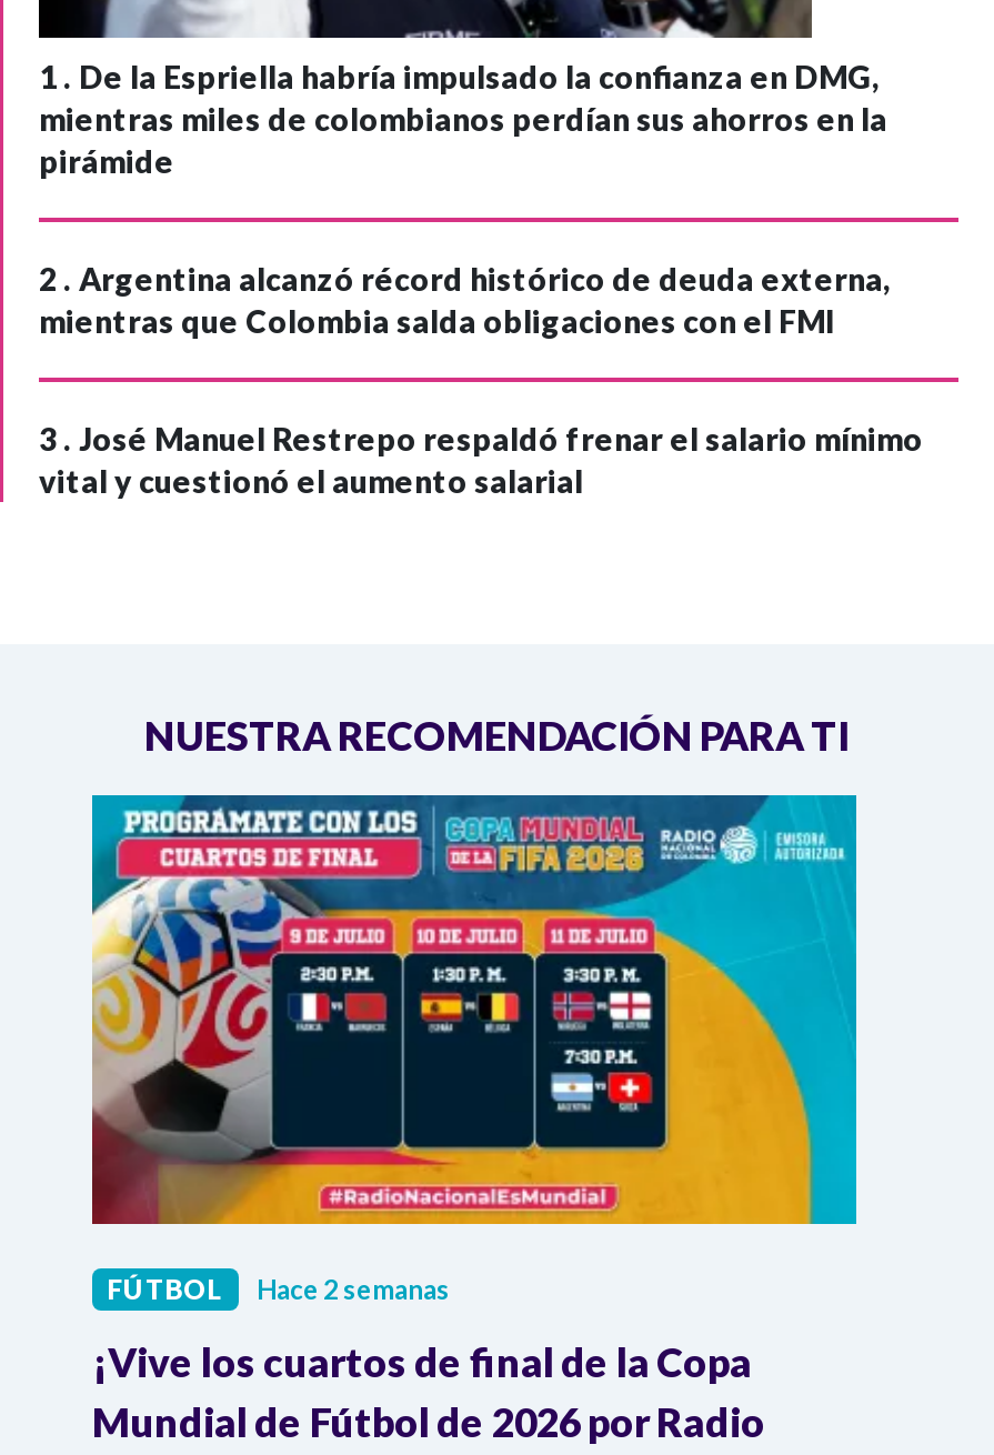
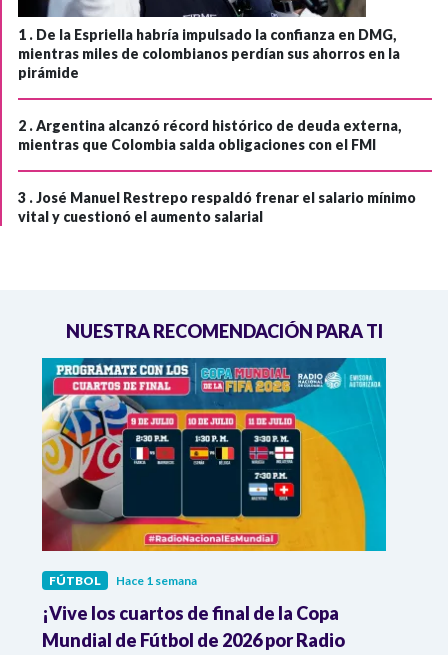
[108,1272,450,1305] FÚTBOL Hace 2 semanas -> [49,573,197,588] FÚTBOL Hace 1 semana

